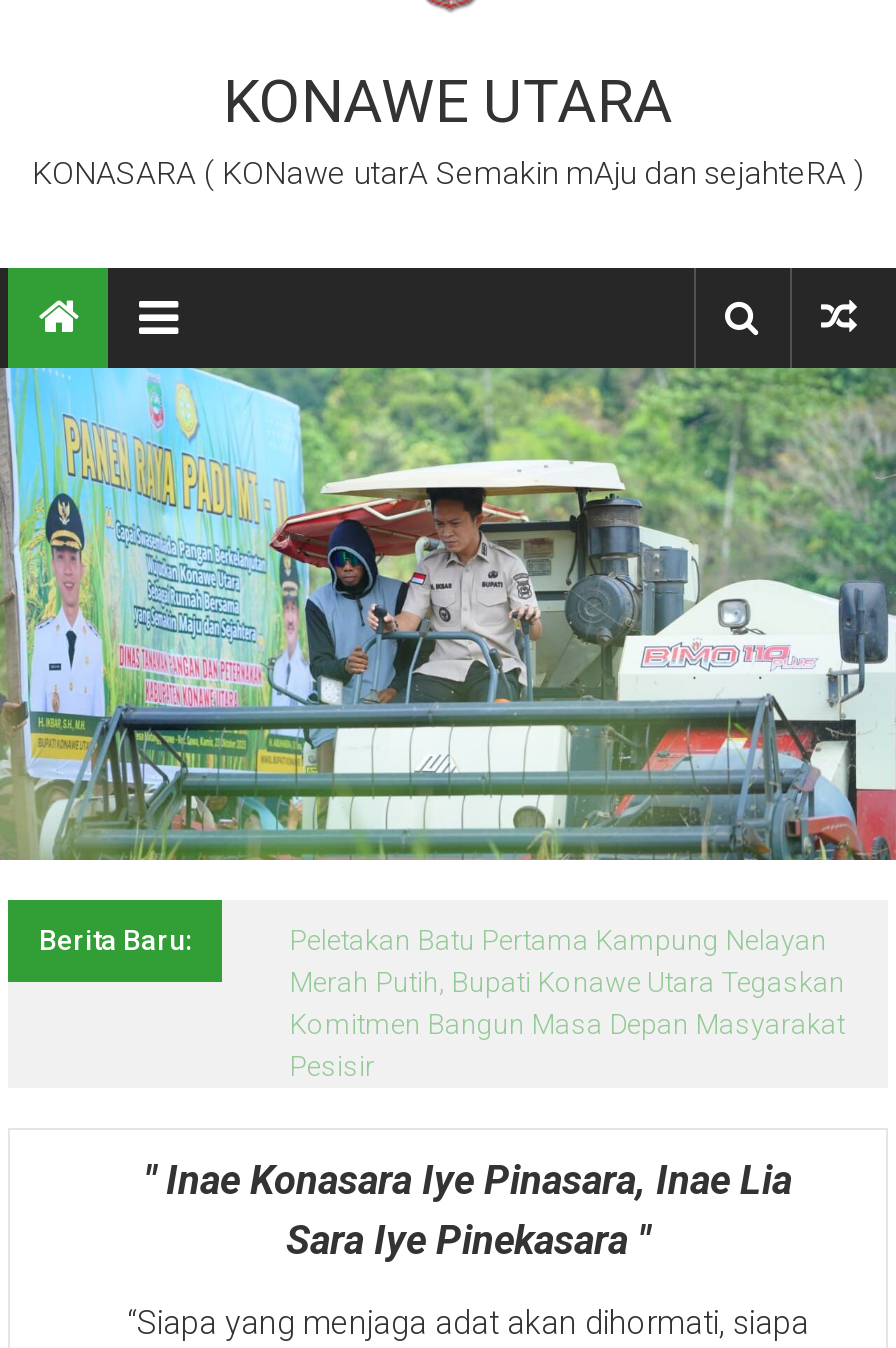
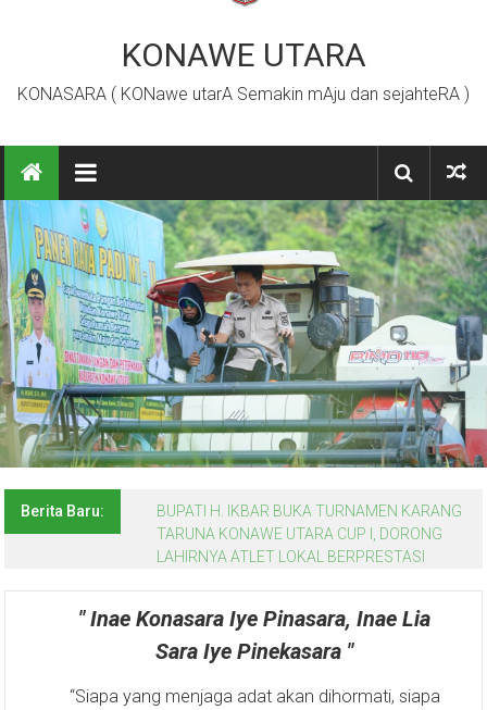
[289,924,845,1082] Peletakan Batu Pertama Kampung Nelayan | Merah Putih, Bupati Konawe Utara Tegaskan | Komitmen Bangun Masa Depan Masyarakat | Pesisir -> [157,502,463,565] BUPATI H. IKBAR BUKA TURNAMEN KARANG | TARUNA KONAWE UTARA CUP I, DORONG | LAHIRNYA ATLET LOKAL BERPRESTASI

